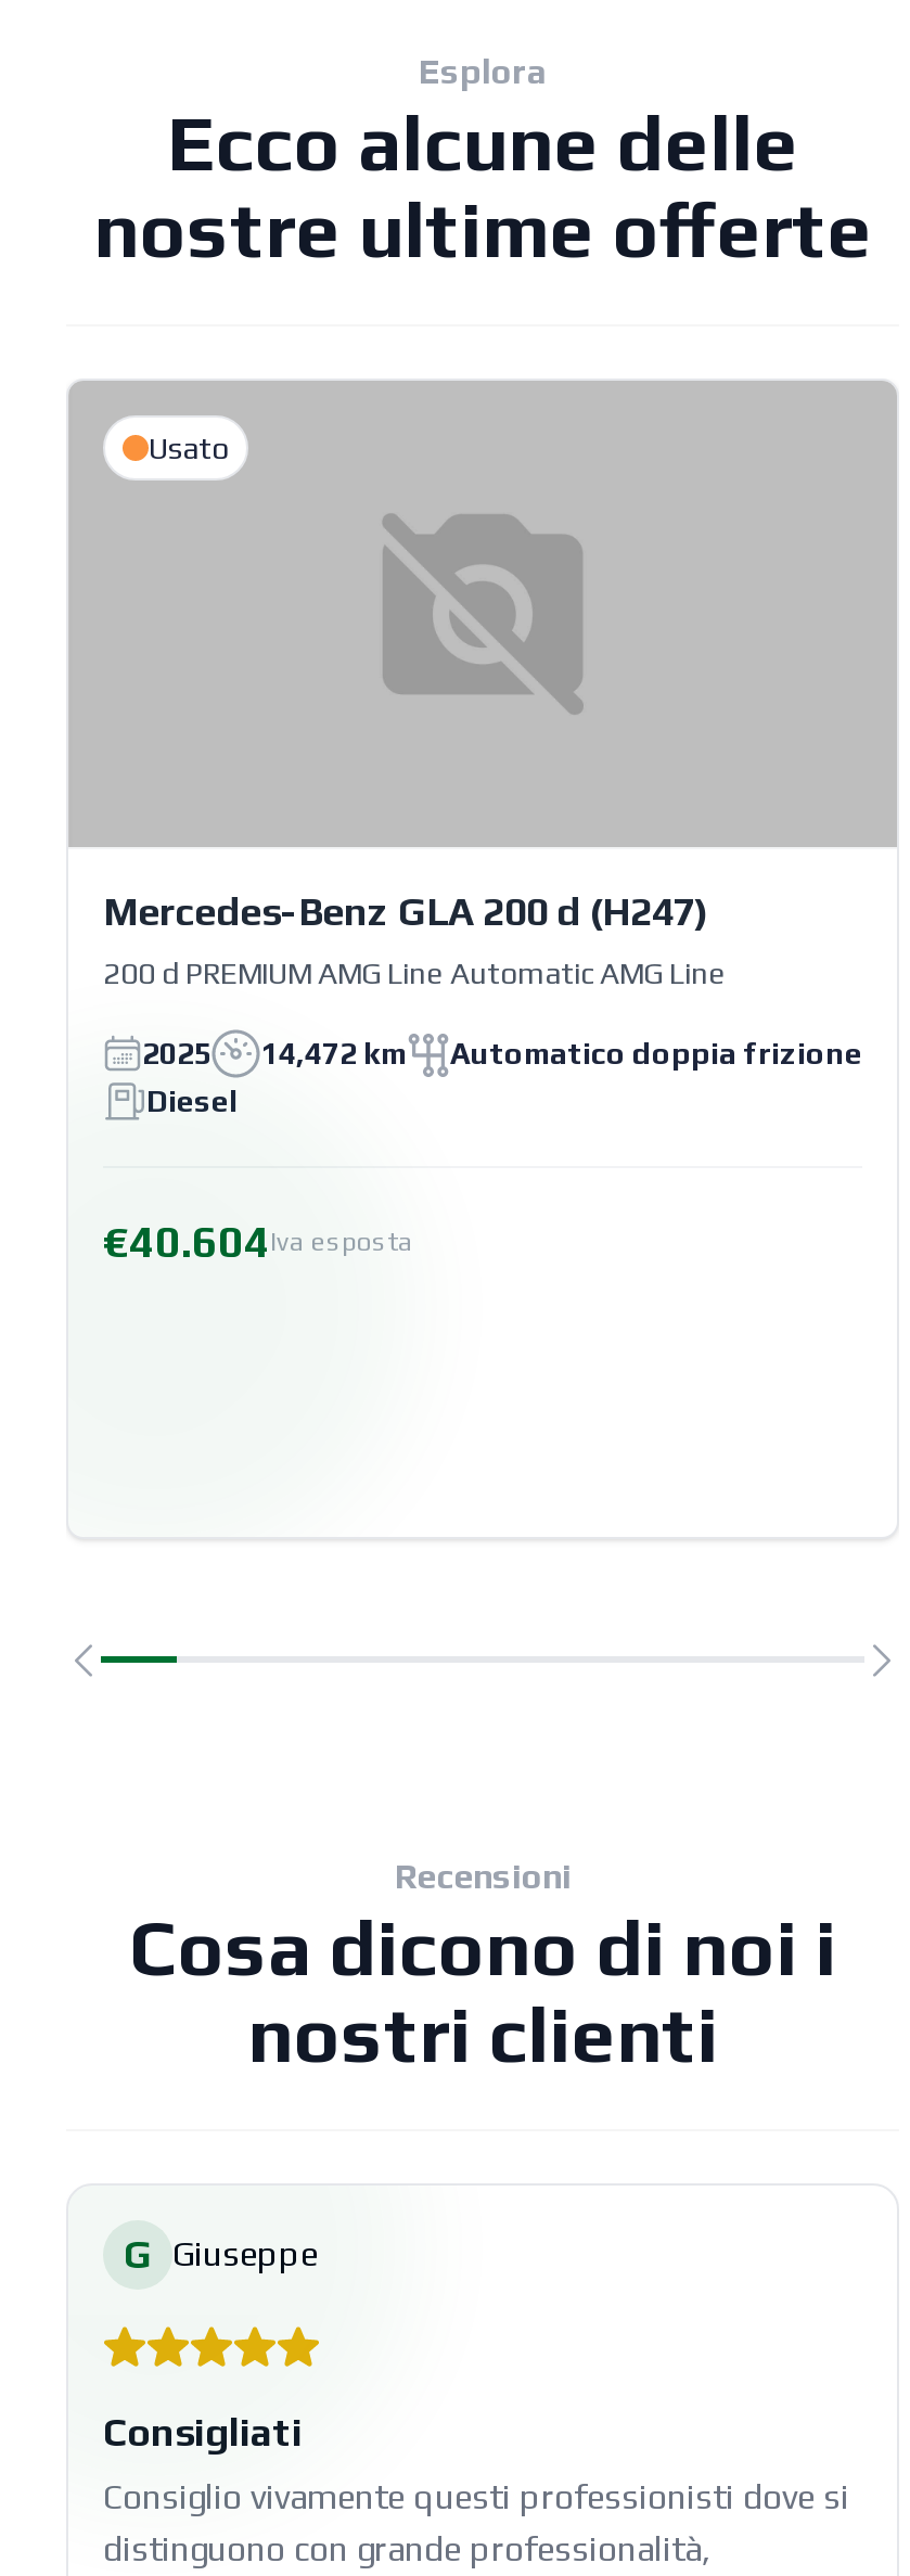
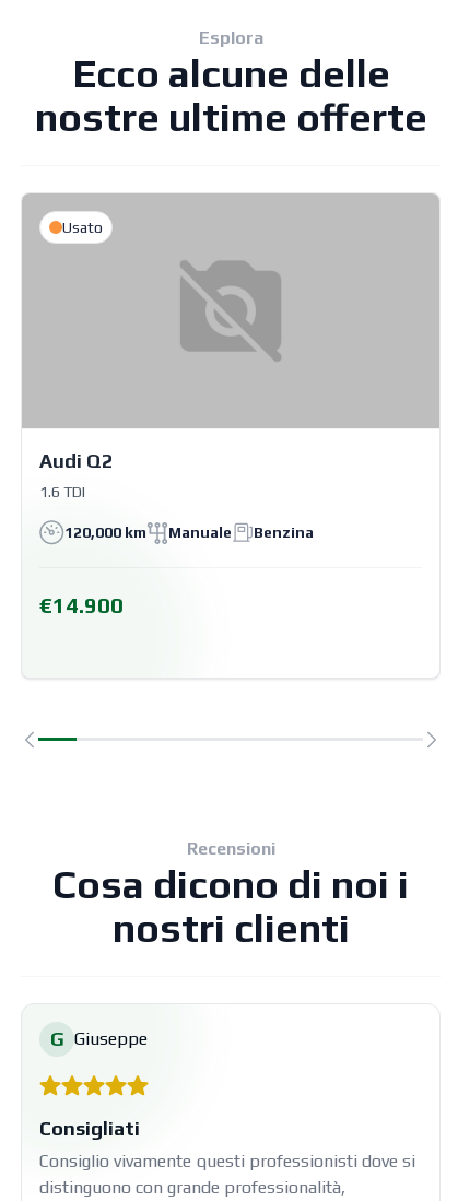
[103,888,708,933] Mercedes-Benz GLA 200 d (H247) -> [39,449,113,472] Audi Q2
[103,955,726,990] 200 d PREMIUM AMG Line Automatic AMG Line -> [39,483,85,500] 1.6 TDI
[142,1036,862,1118] 2025 | 14,472 km | Automatico doppia frizione | Diesel -> [64,524,314,541] 120,000 km | Manuale | Benzina
[103,1215,413,1265] €40.604Iva esposta -> [39,592,124,617] €14.900

